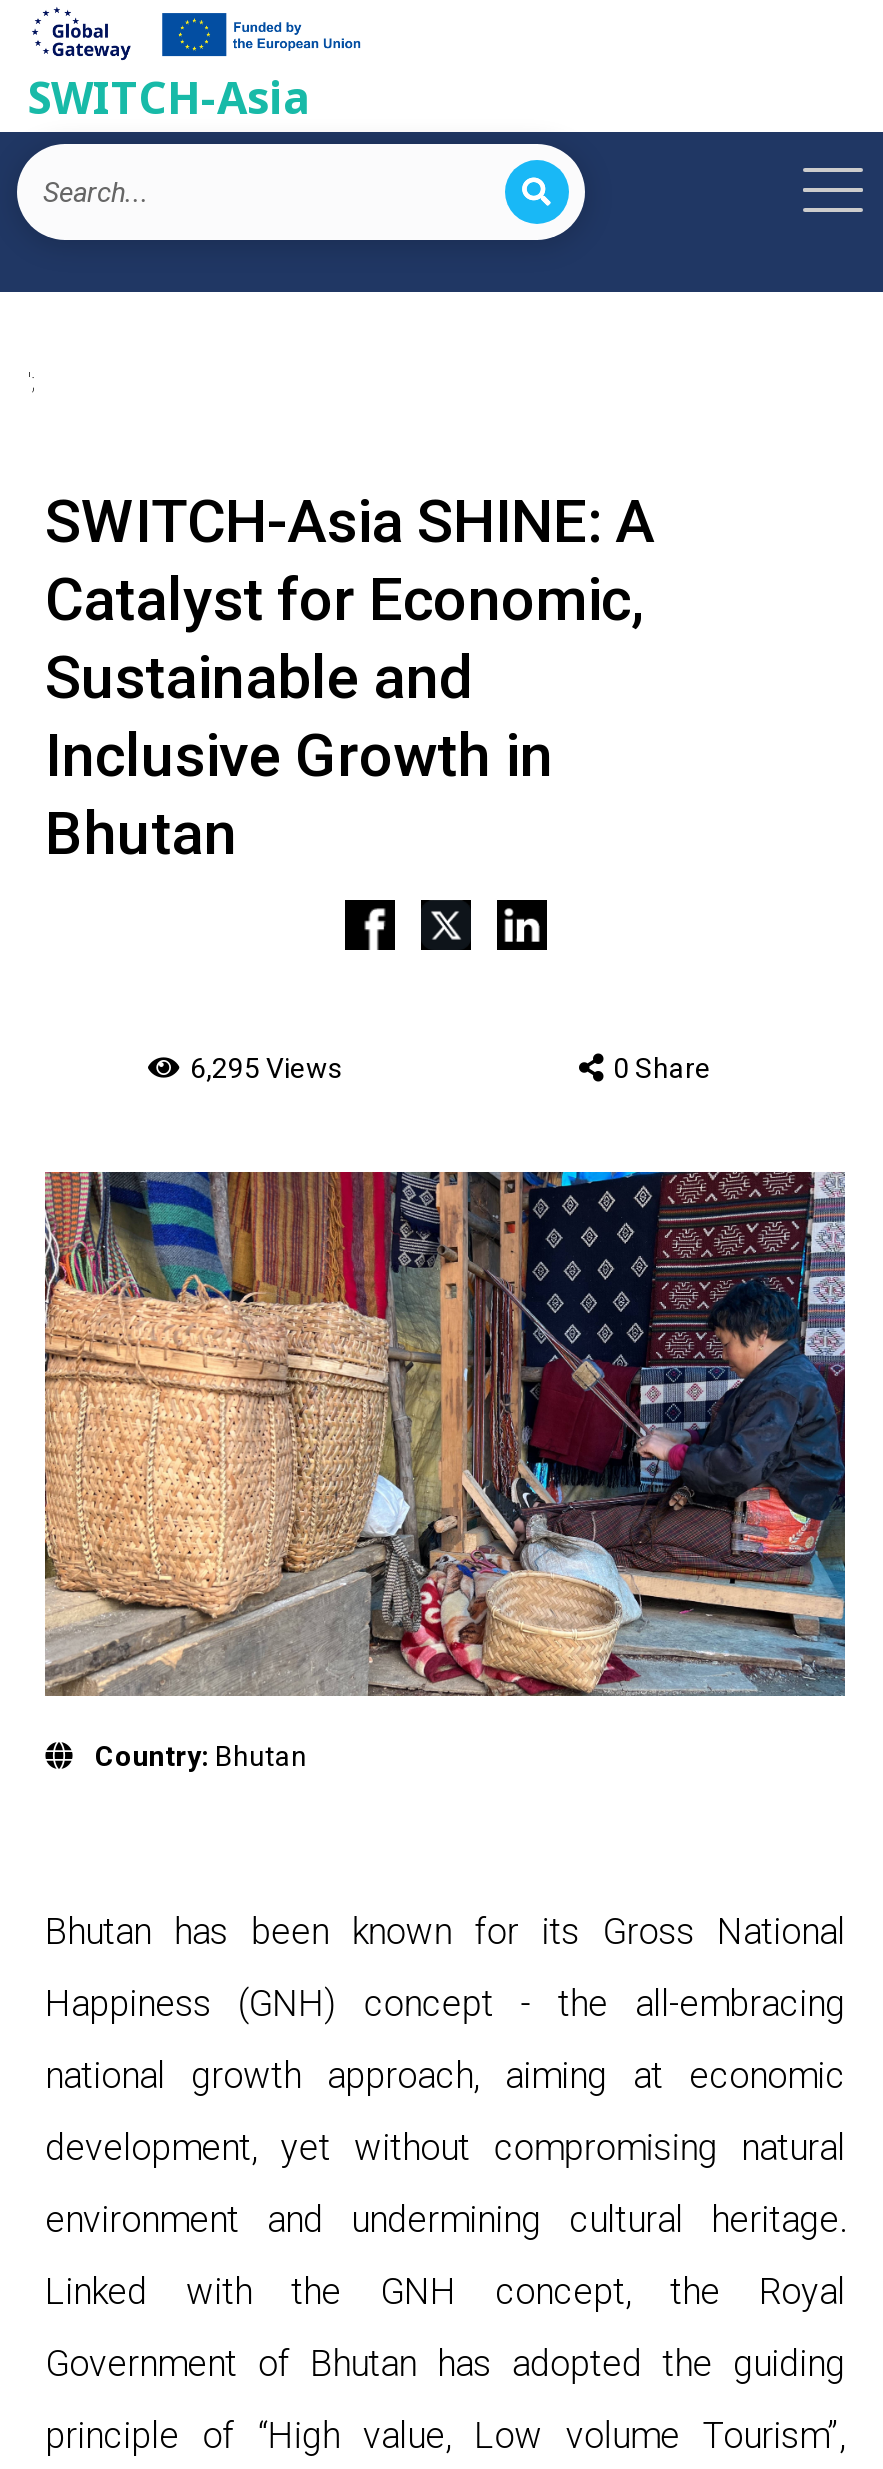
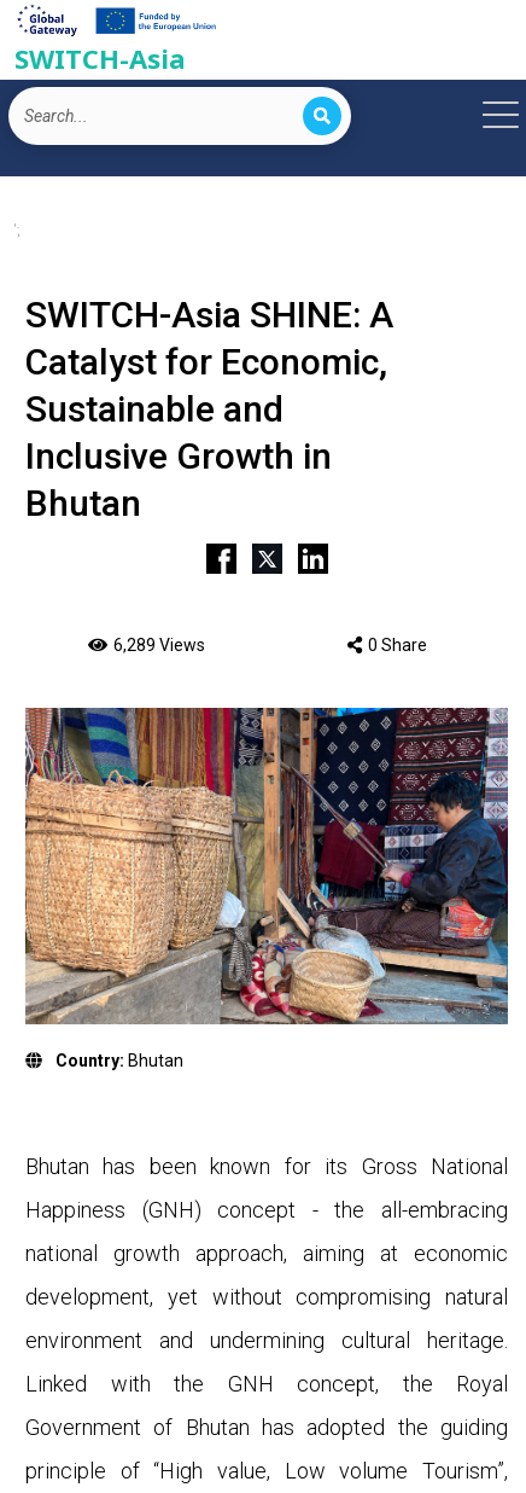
[190,1052,342,1084] 6,295 Views -> [113,635,204,655] 6,289 Views

